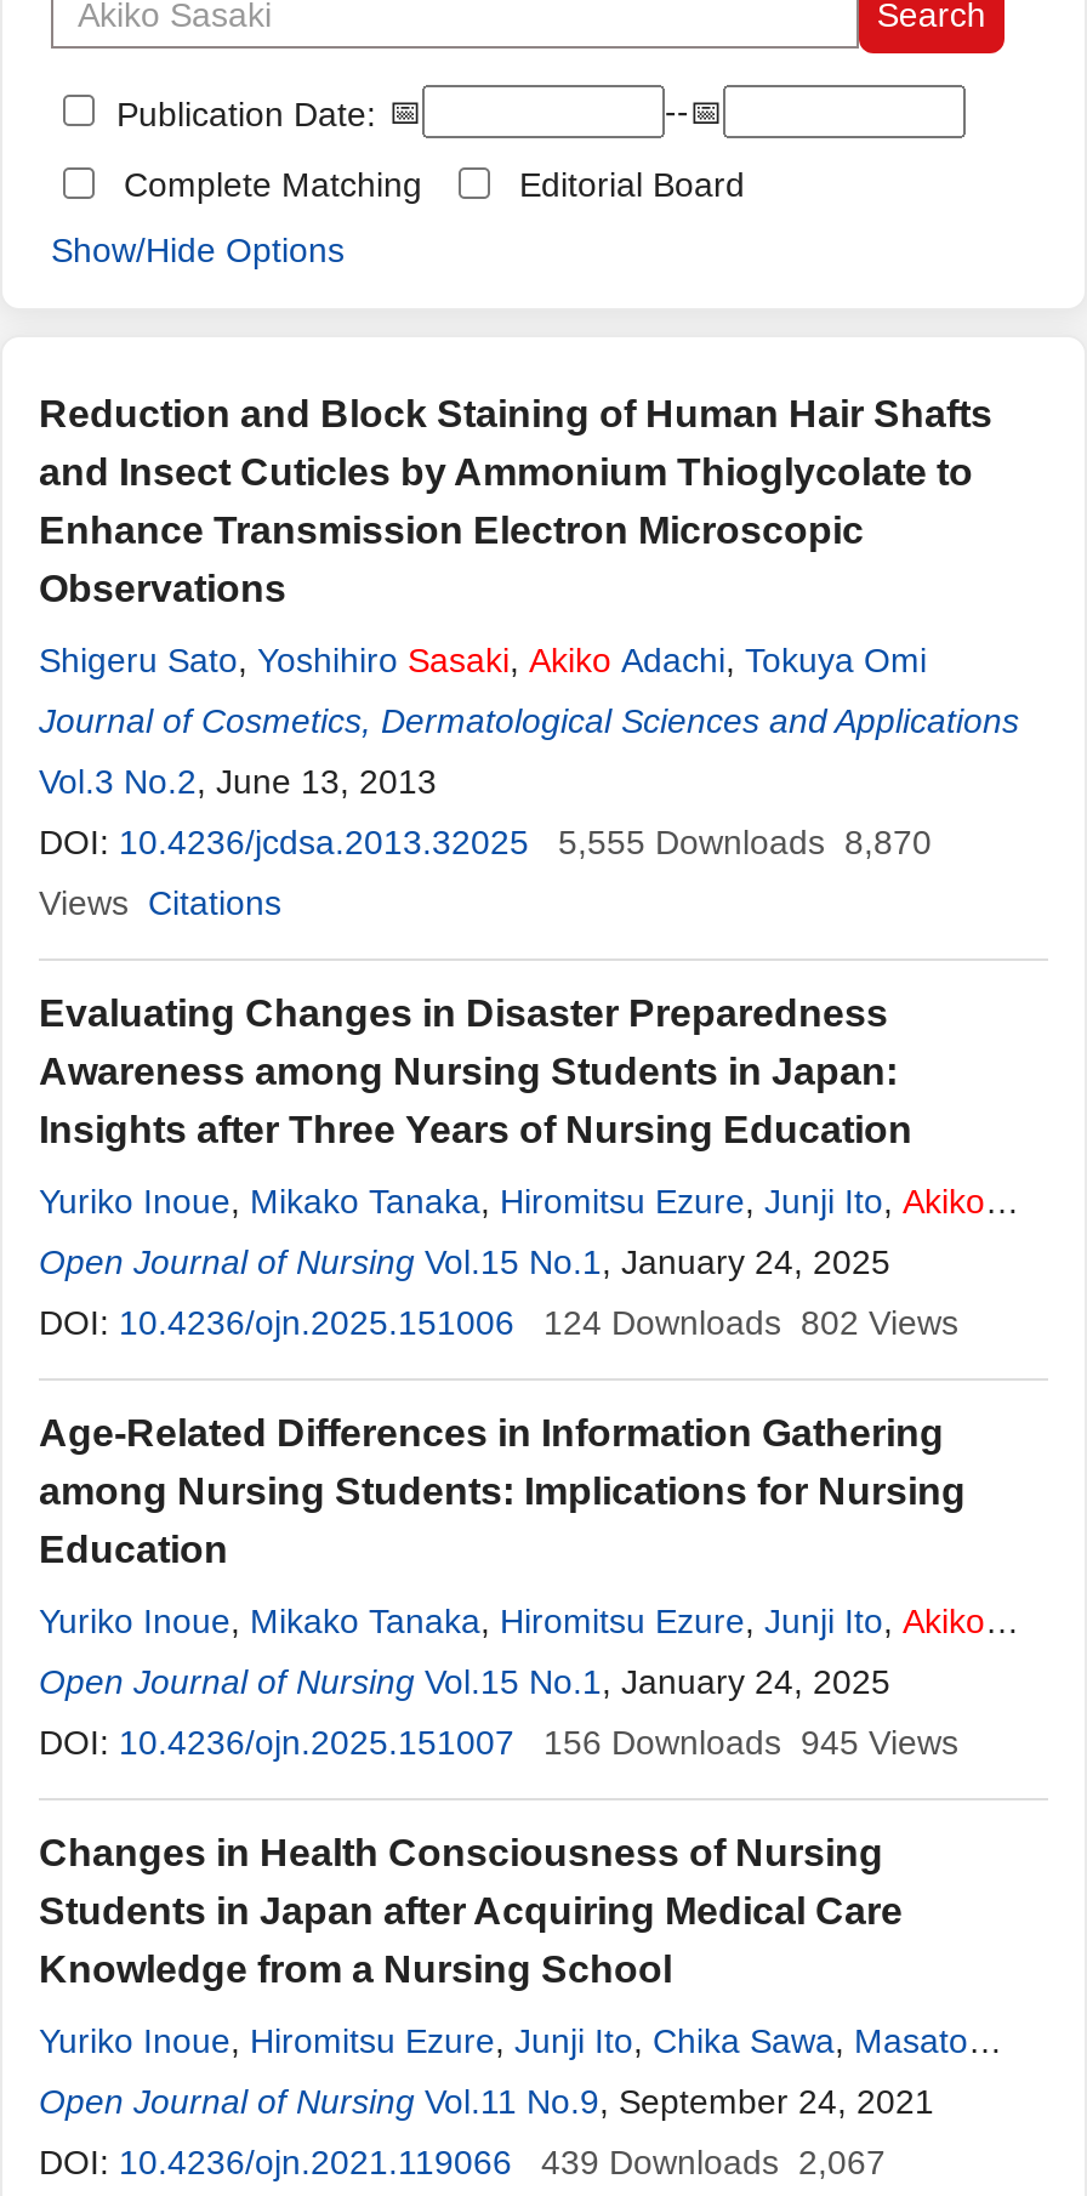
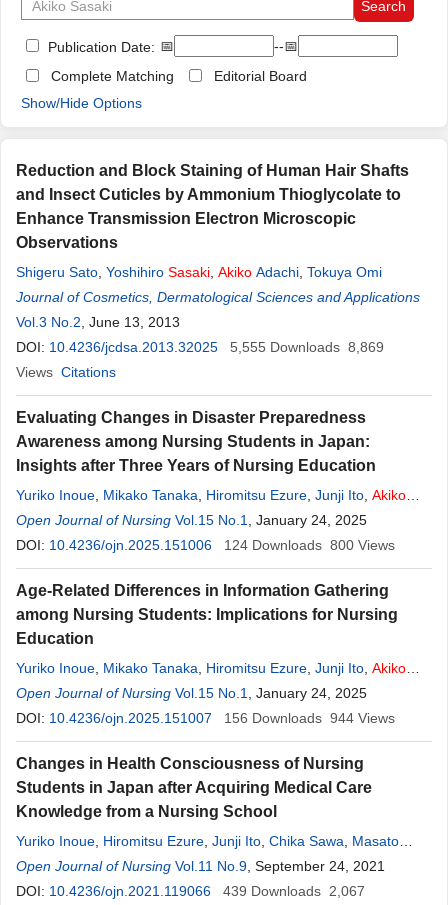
[39,823,932,861] DOI: 10.4236/jcdsa.2013.32025 5,555 Downloads 8,870 -> [16,339,384,355] DOI: 10.4236/jcdsa.2013.32025 5,555 Downloads 8,869
[543,1303,958,1342] 124 Downloads 802 Views -> [224,537,395,553] 124 Downloads 800 Views
[543,1723,958,1762] 156 Downloads 945 Views -> [224,710,395,726] 156 Downloads 944 Views

